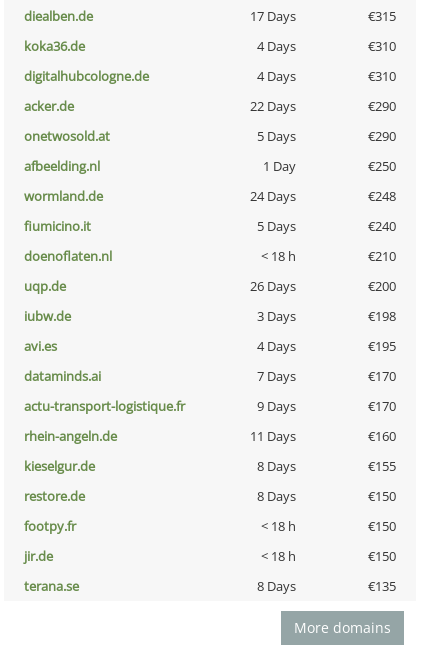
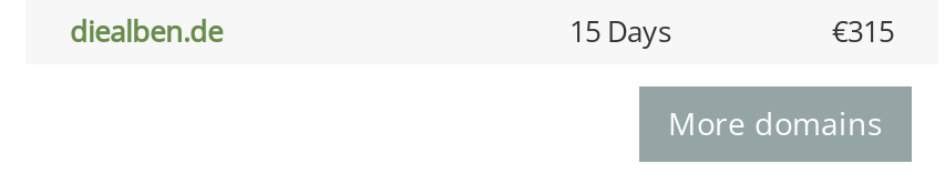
[249,7,295,25] 17 Days -> [569,11,671,51] 15 Days
[24,37,396,595] koka36.de | 4 Days | €310 | digitalhubcologne.de | 4 Days | €310 | acker.de | 22 Days | €290 | onetwosold.at | 5 Days | €290 | afbeelding.nl | 1 Day | €250 | wormland.de | 24 Days | €248 | fiumicino.it | 5 Days | €240 | doenoflaten.nl | < 18 h | €210 | uqp.de | 26 Days | €200 | iubw.de | 3 Days | €198 | avi.es | 4 Days | €195 | dataminds.ai | 7 Days | €170 | actu-transport-logistique.fr | 9 Days | €170 | rhein-angeln.de | 11 Days | €160 | kieselgur.de | 8 Days | €155 | restore.de | 8 Days | €150 | footpy.fr | < 18 h | €150 | jir.de | < 18 h | €150 | terana.se | 8 Days | €135 -> none

